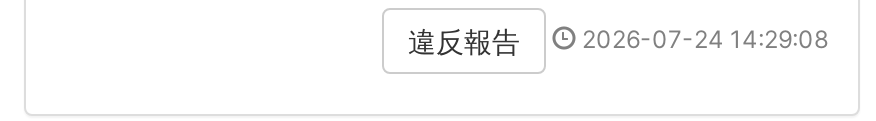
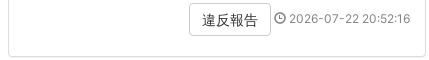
[408,24,828,58] 違反報告 2026-07-24 14:29:08 -> [202,11,410,28] 違反報告 2026-07-22 20:52:16

